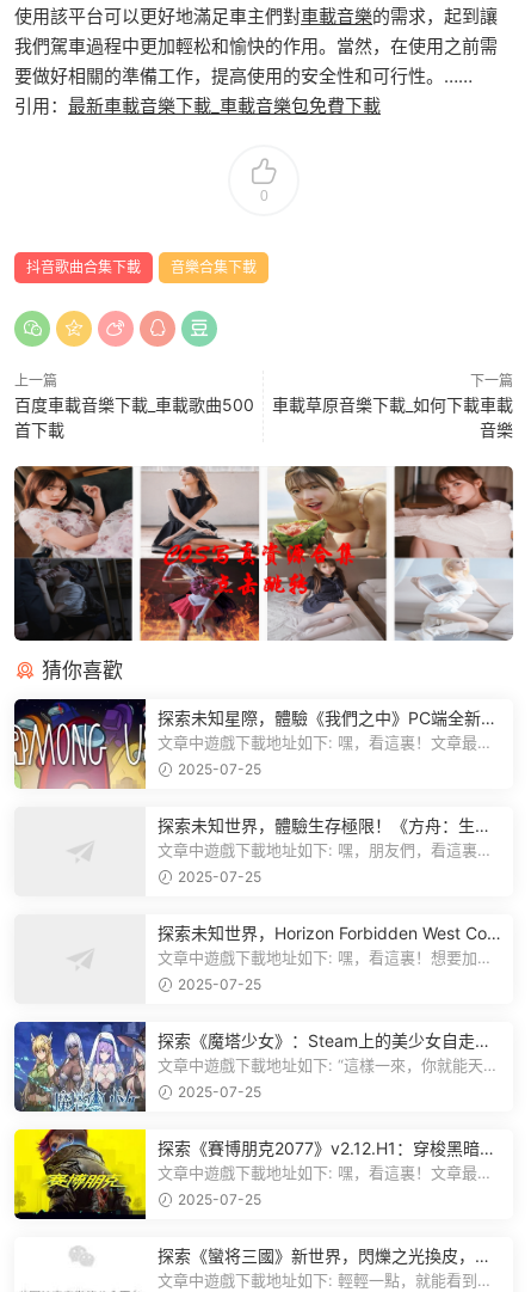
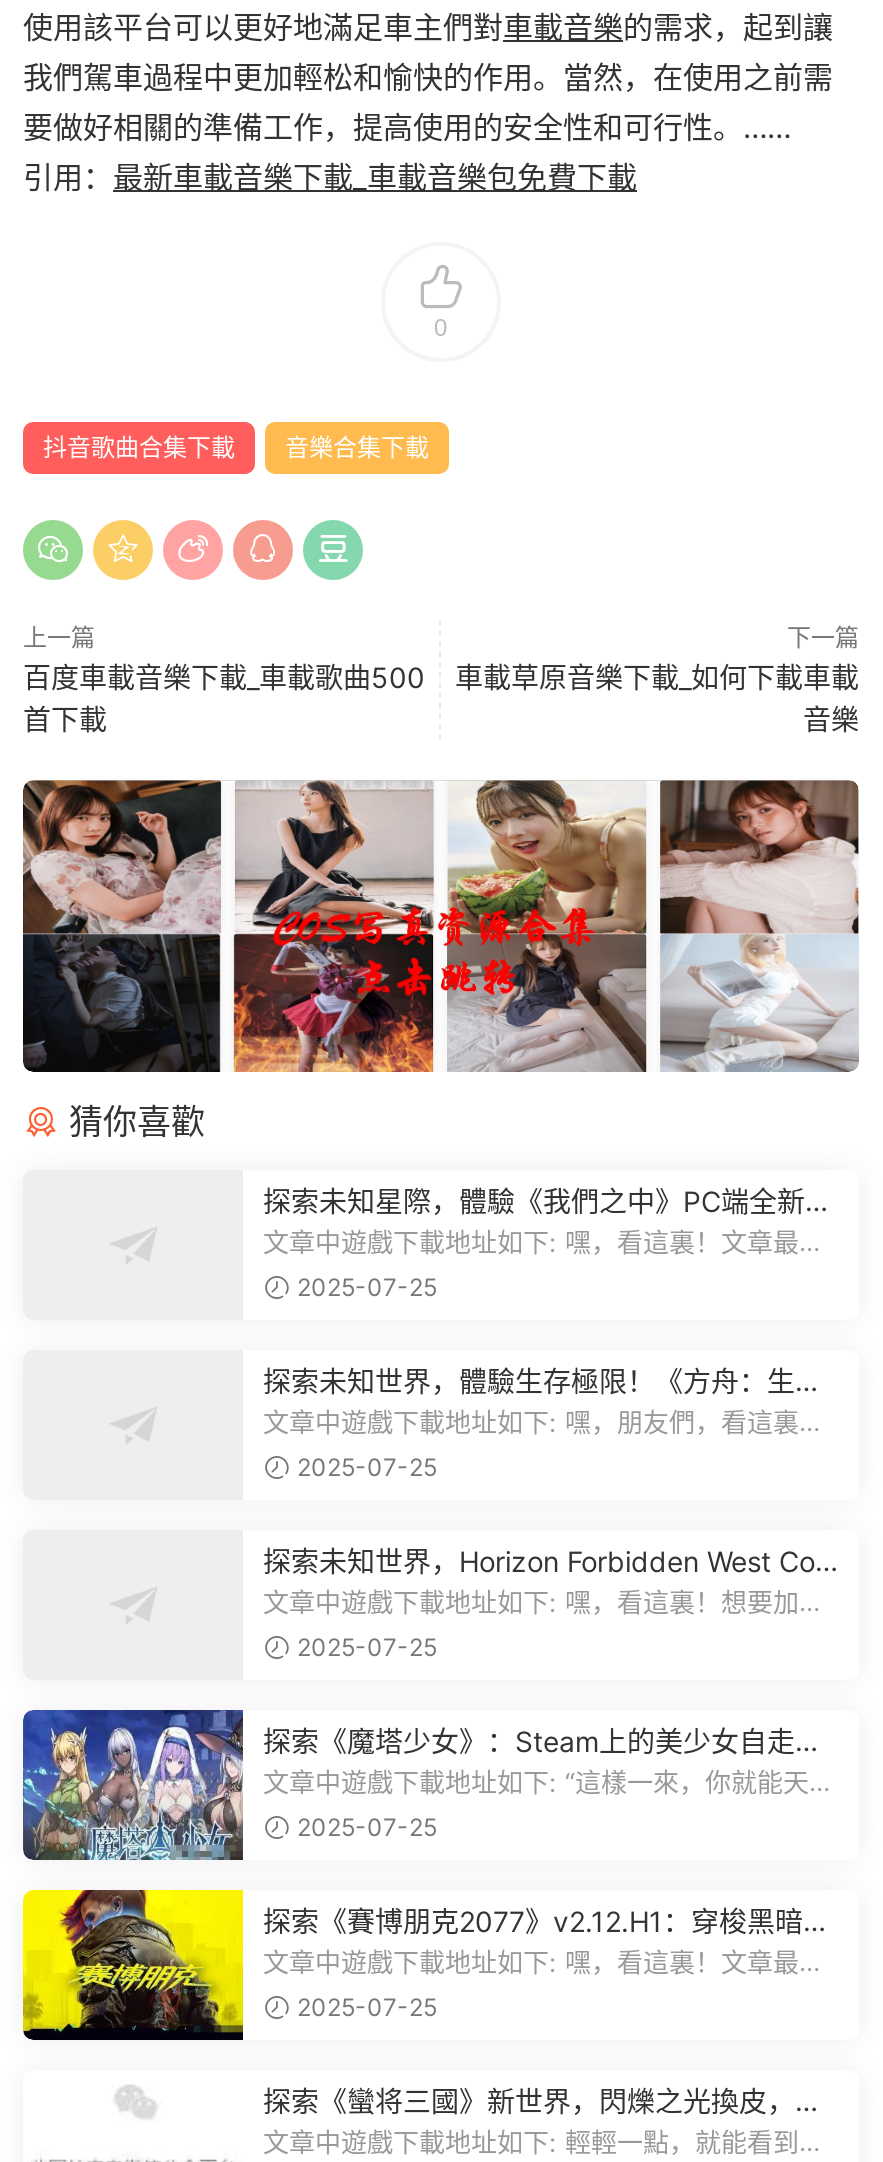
[13,698,147,790] [image] -> none

